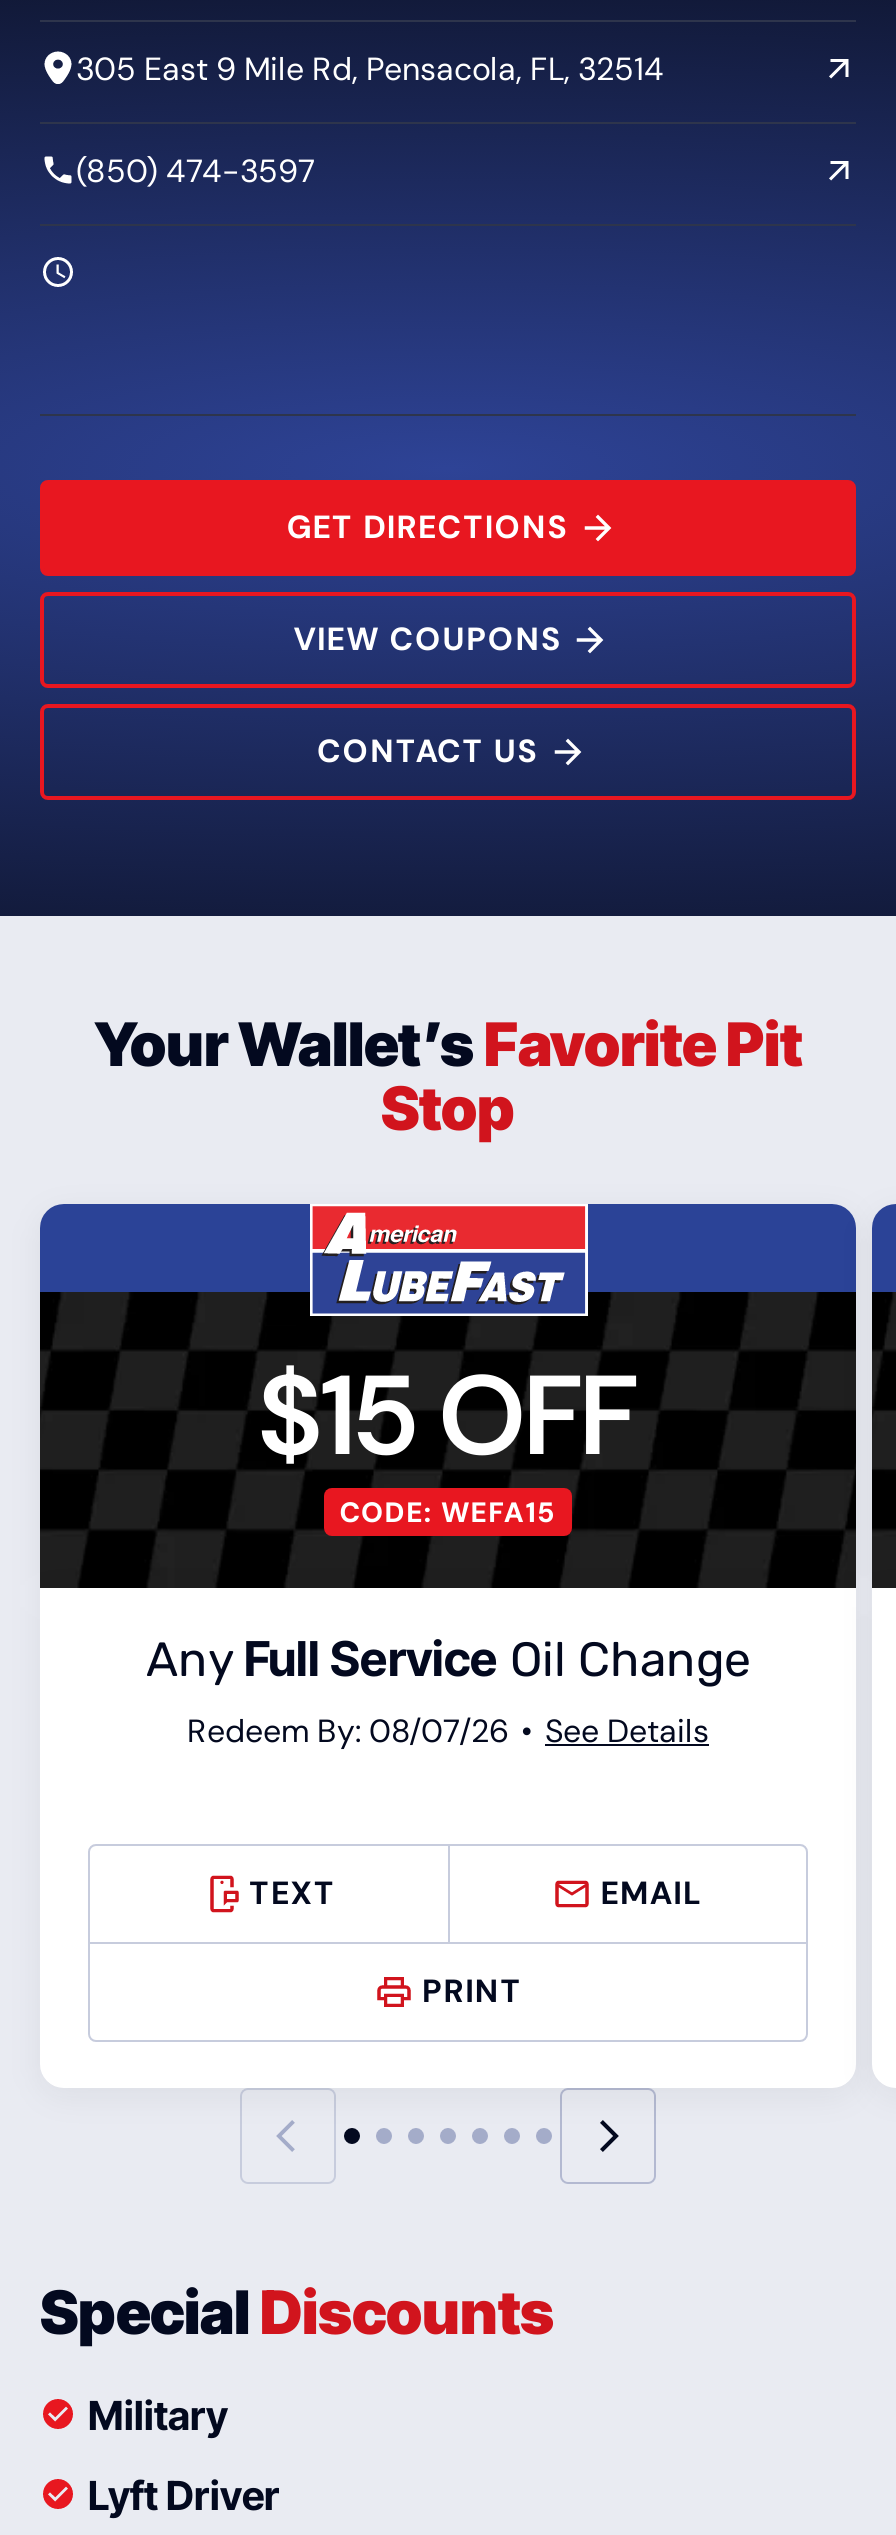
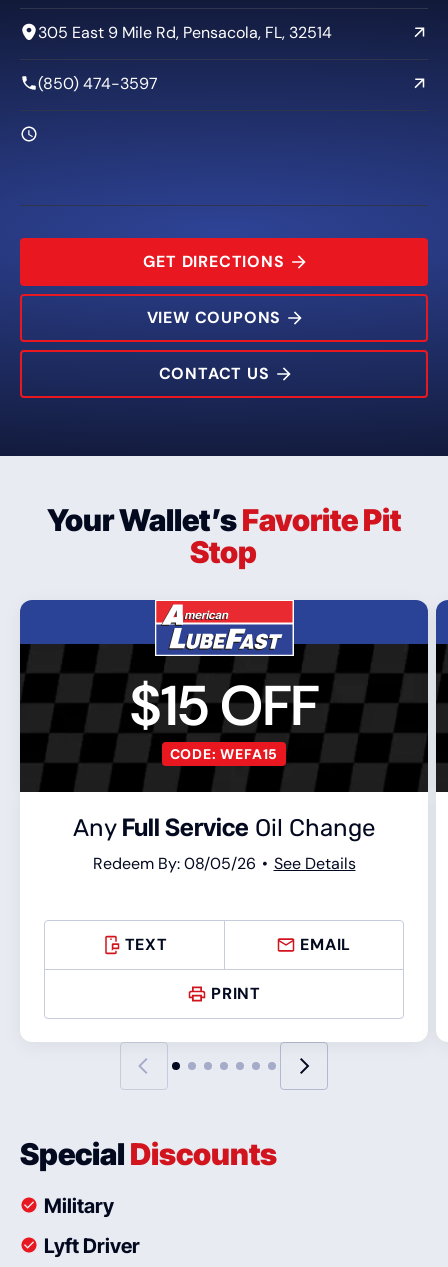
[187,1710,709,1752] Redeem By: 08/07/26 See Details -> [92,853,355,874] Redeem By: 08/05/26 See Details

